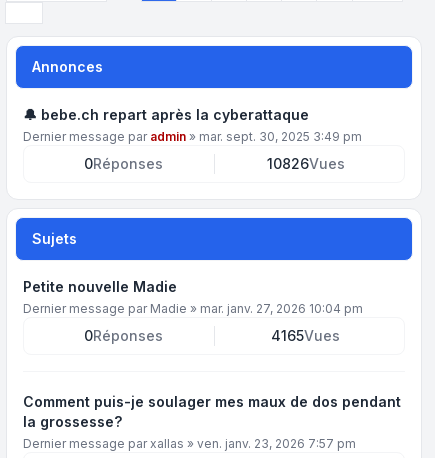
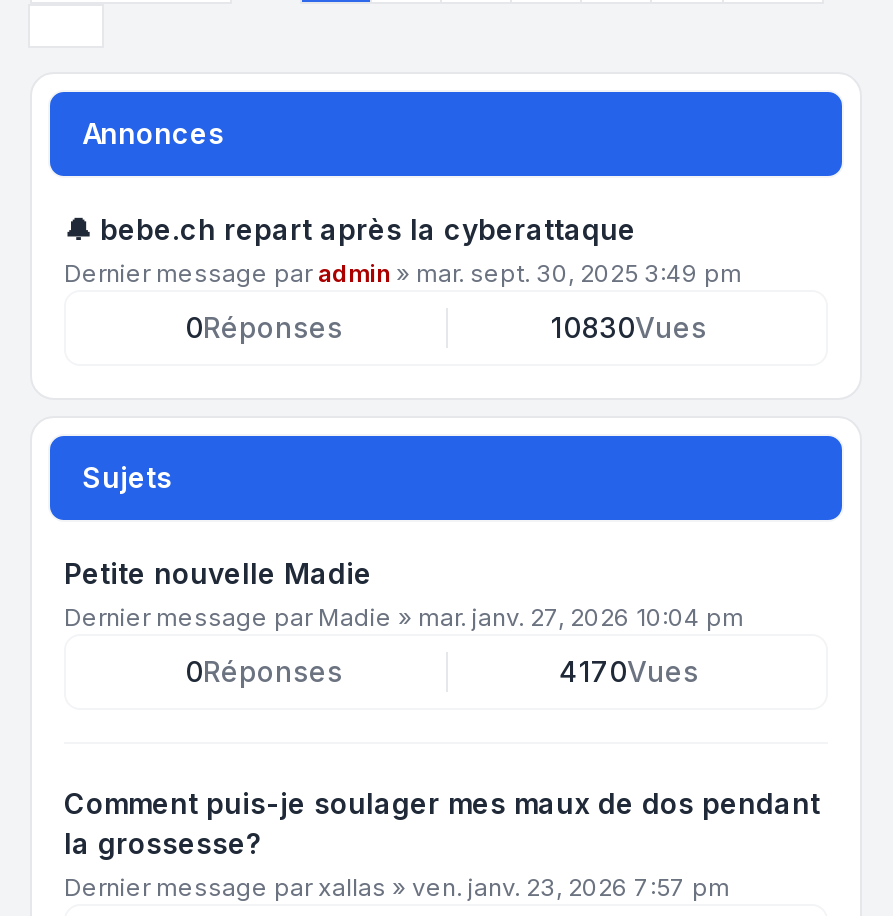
[266,155,344,172] 10826Vues -> [551,310,707,344] 10830Vues
[271,327,340,344] 4165Vues -> [559,654,699,688] 4170Vues

